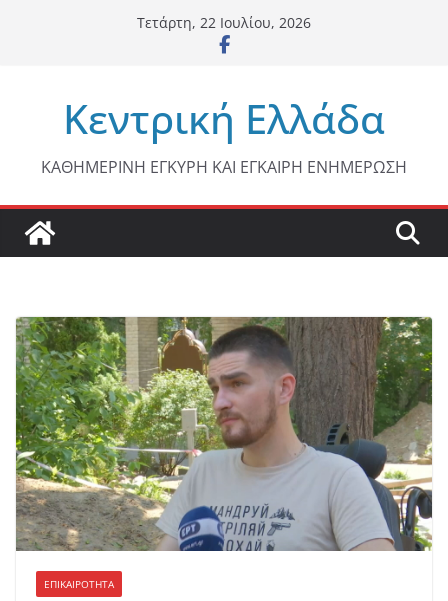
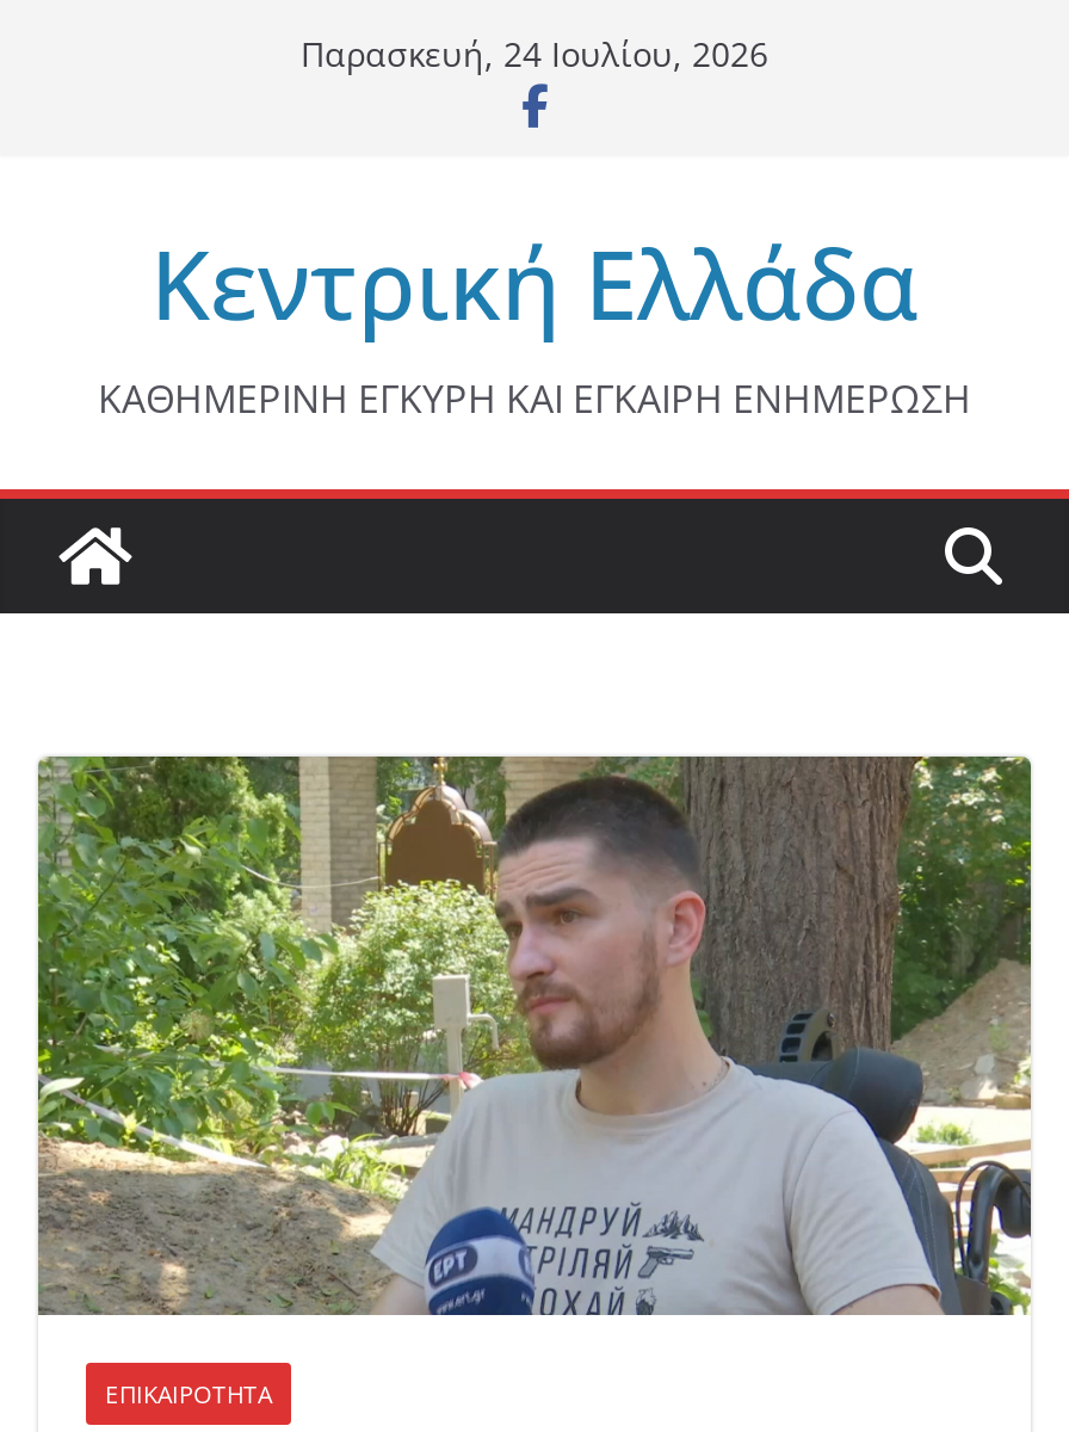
[137,13,311,32] Τετάρτη, 22 Ιουλίου, 2026 -> [301,31,768,76] Παρασκευή, 24 Ιουλίου, 2026

